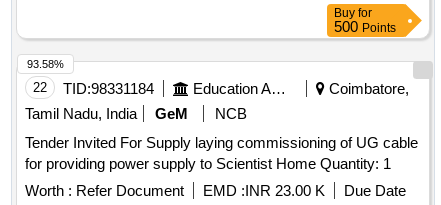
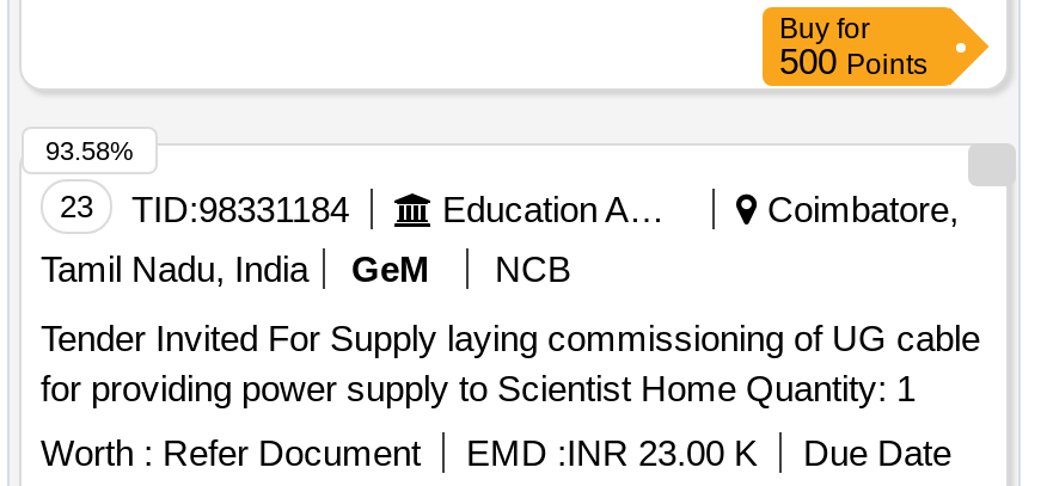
[33,80,154,97] 22 TID:98331184 -> [60,189,349,230] 23 TID:98331184

